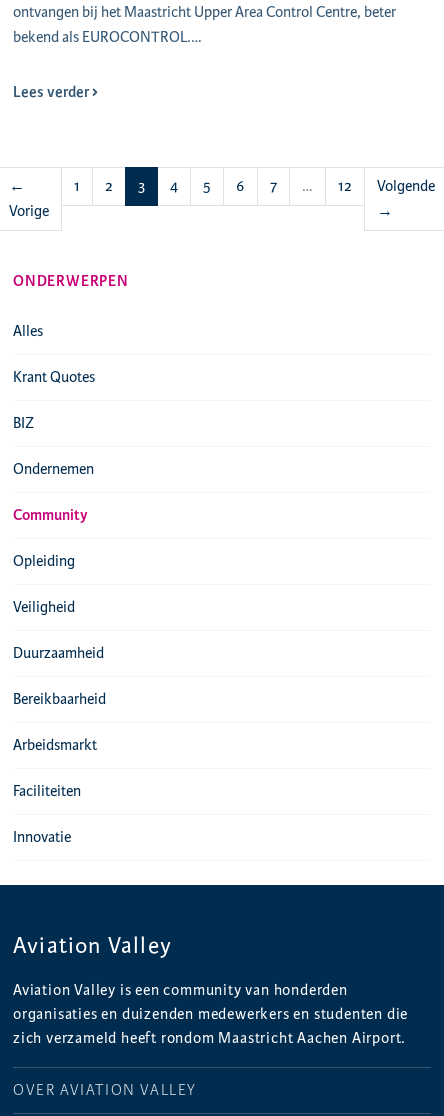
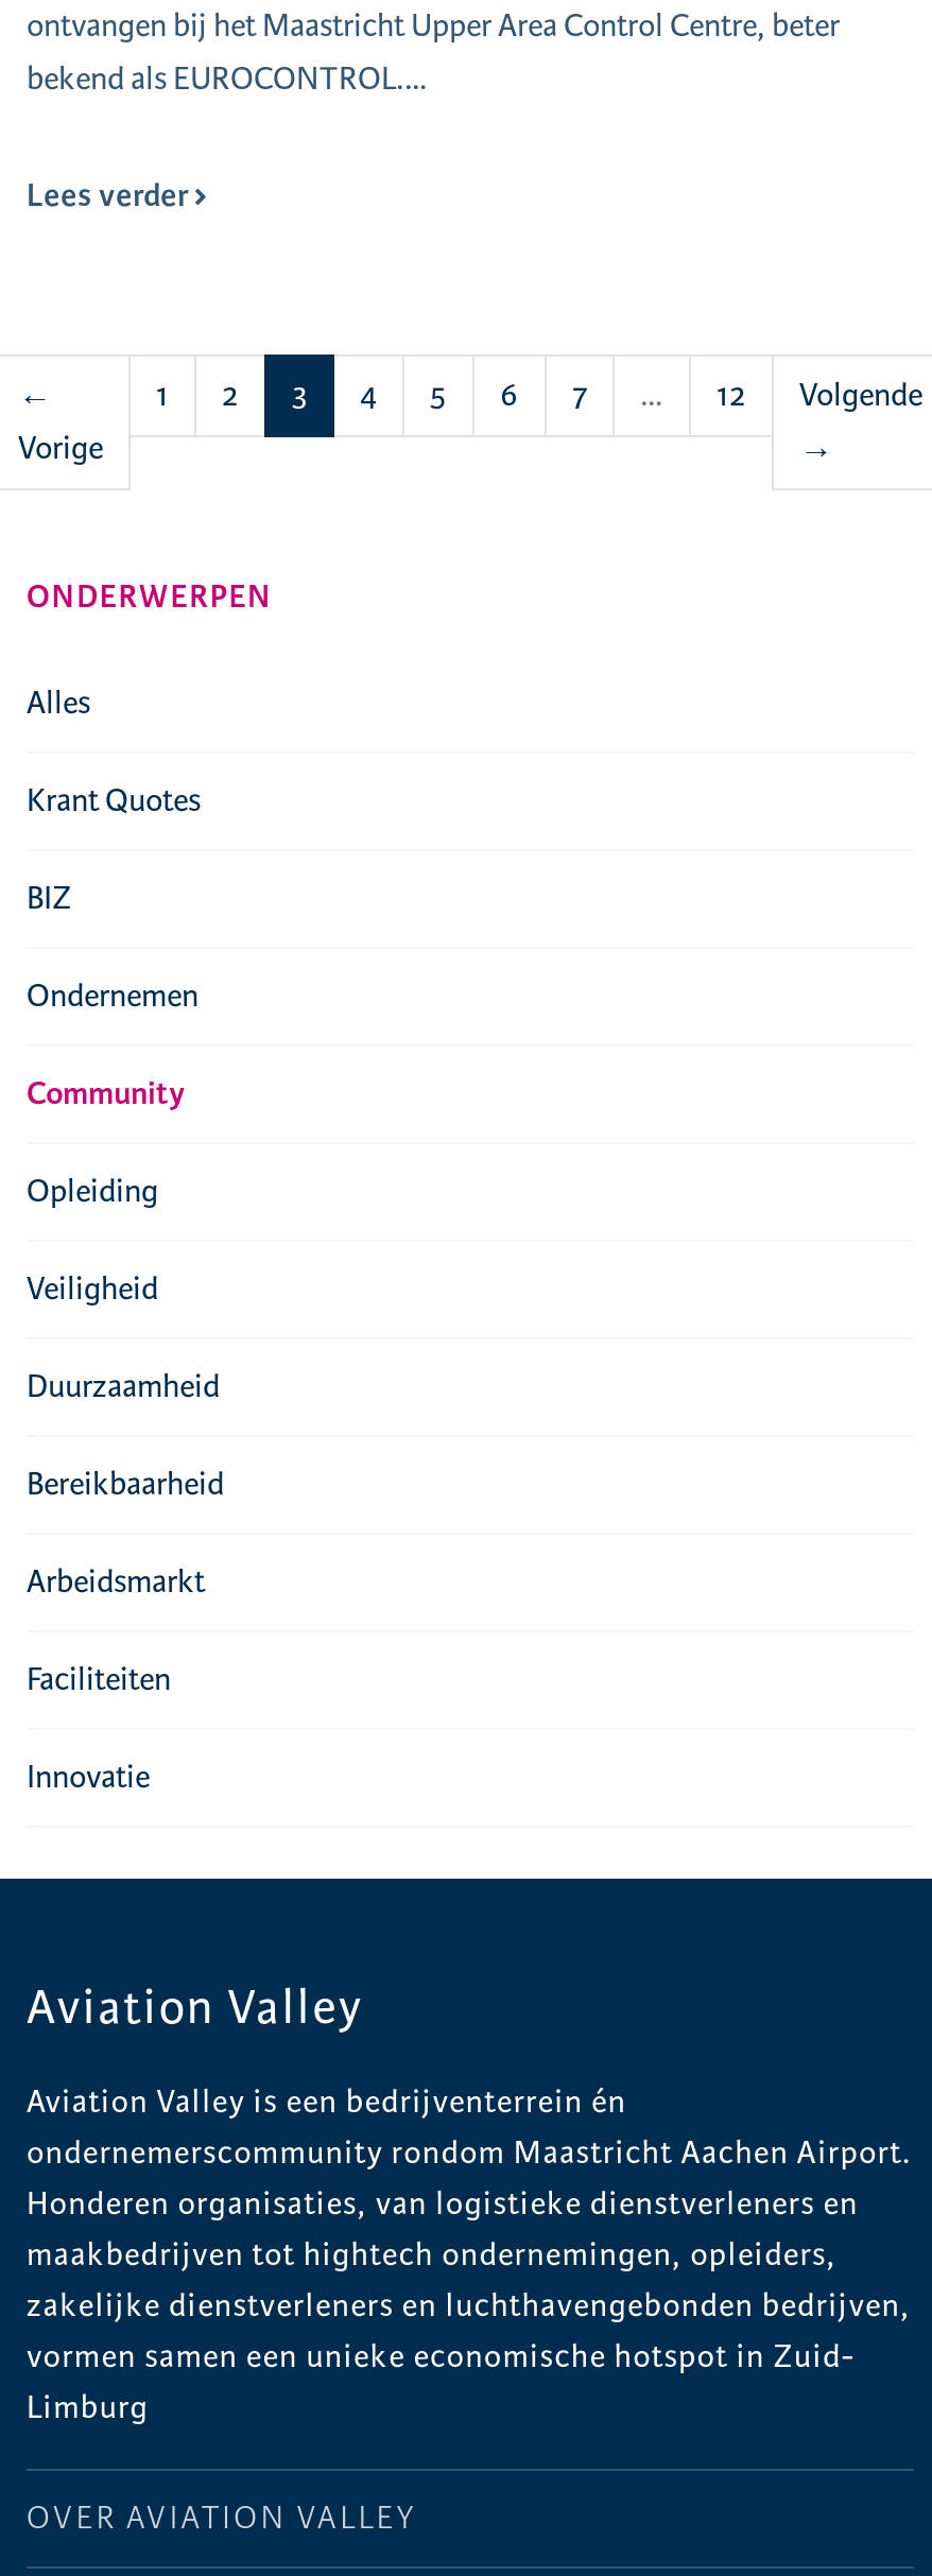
[13,980,408,1049] Aviation Valley is een community van honderden | organisaties en duizenden medewerkers en studenten die | zich verzameld heeft rondom Maastricht Aachen Airport. -> [27,2080,912,2431] Aviation Valley is een bedrijventerrein én | ondernemerscommunity rondom Maastricht Aachen Airport. | Honderen organisaties, van logistieke dienstverleners en | maakbedrijven tot hightech ondernemingen, opleiders, | zakelijke dienstverleners en luchthavengebonden bedrijven, | vormen samen een unieke economische hotspot in Zuid- | Limburg

